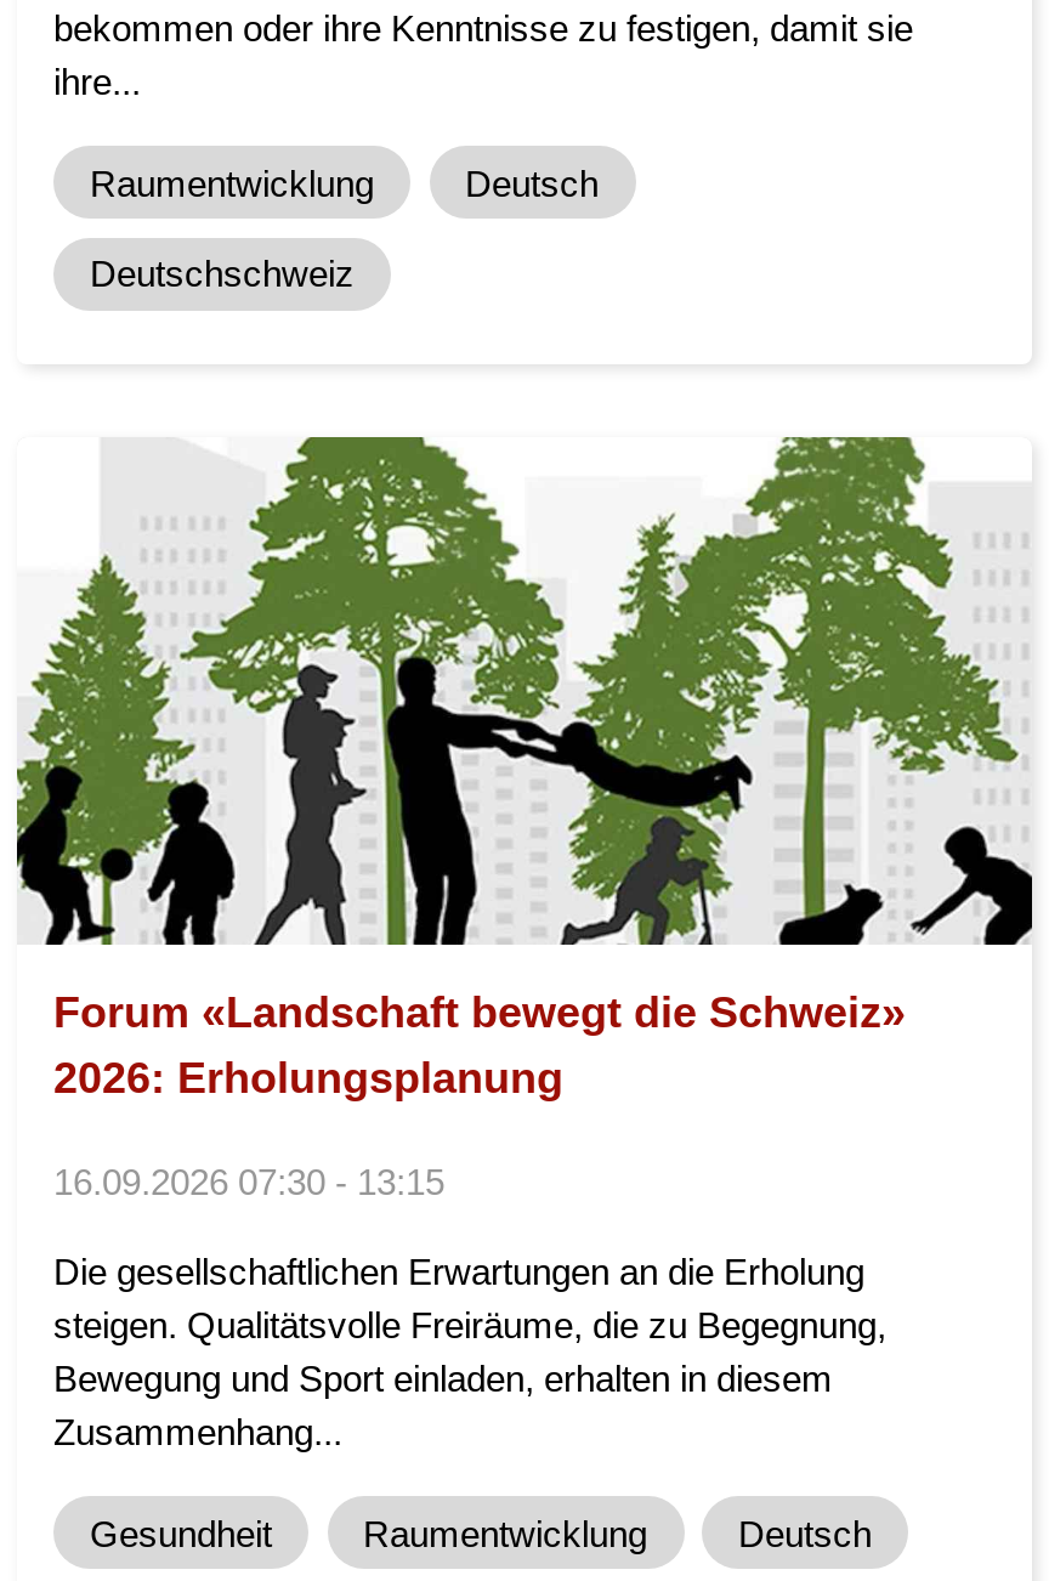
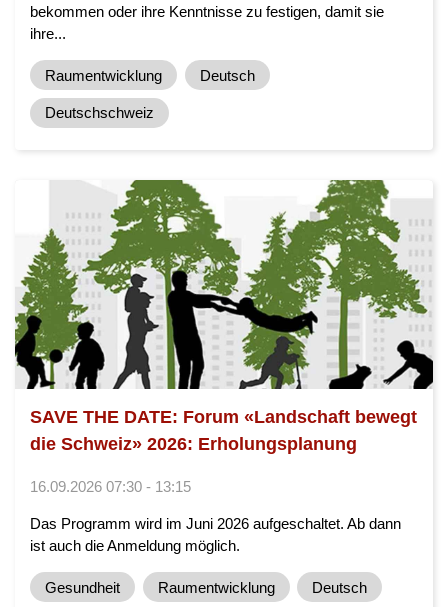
[53,989,906,1104] Forum «Landschaft bewegt die Schweiz» | 2026: Erholungsplanung -> [30,407,417,454] SAVE THE DATE: Forum «Landschaft bewegt | die Schweiz» 2026: Erholungsplanung
[53,1252,886,1453] Die gesellschaftlichen Erwartungen an die Erholung | steigen. Qualitätsvolle Freiräume, die zu Begegnung, | Bewegung und Sport einladen, erhalten in diesem | Zusammenhang... -> [30,515,401,554] Das Programm wird im Juni 2026 aufgeschaltet. Ab dann | ist auch die Anmeldung möglich.

